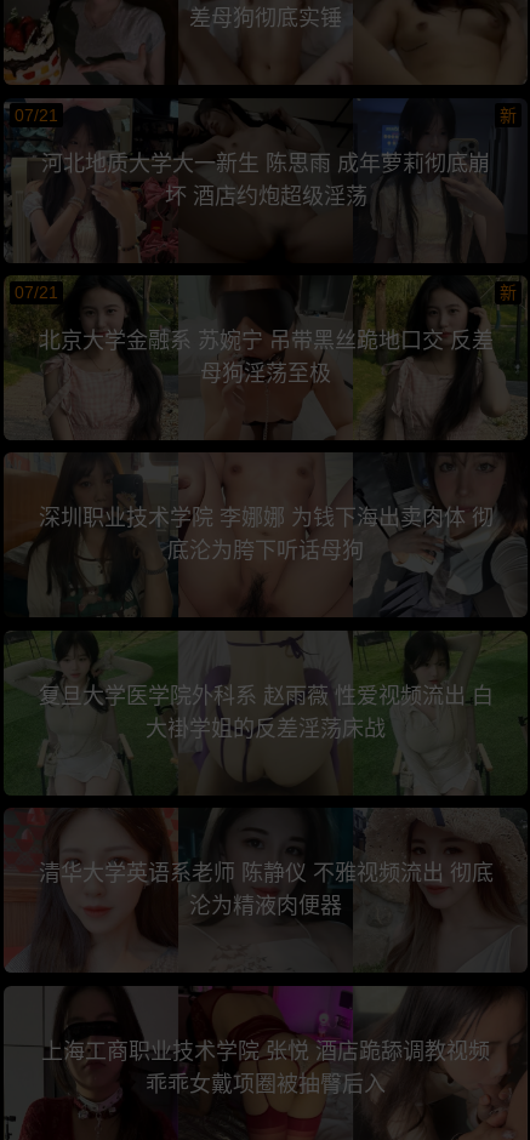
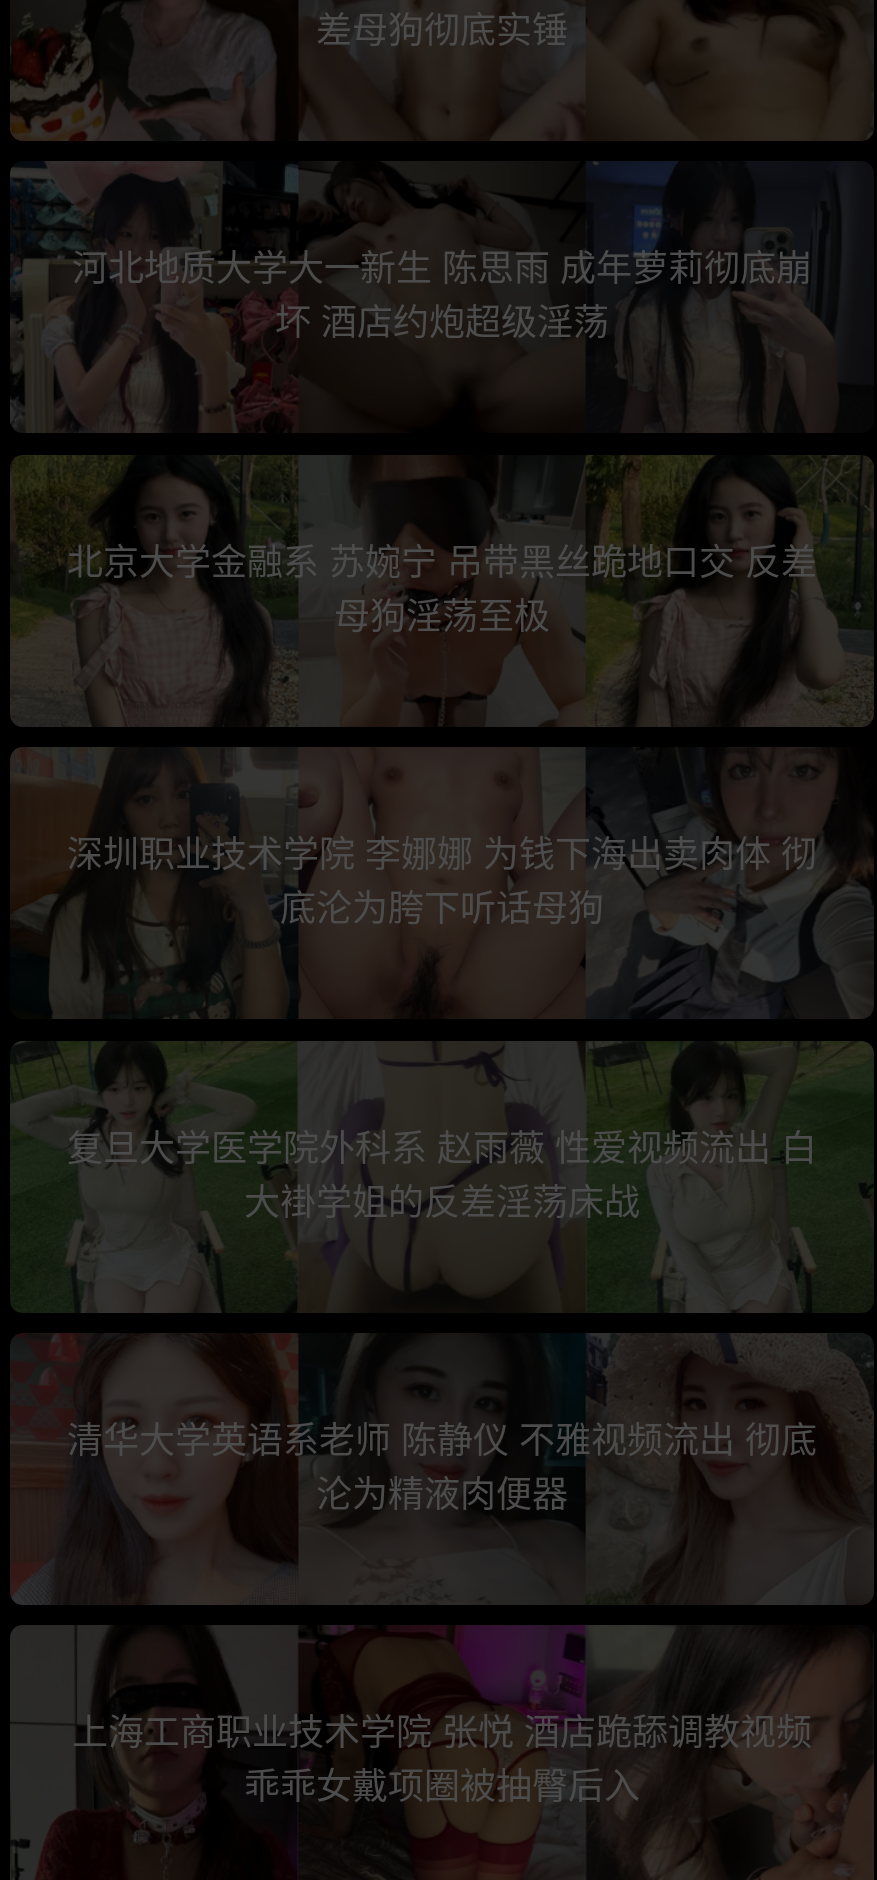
[14,106,517,125] 07/21 | 新 -> none
[14,283,517,303] 07/21 | 新 -> none

